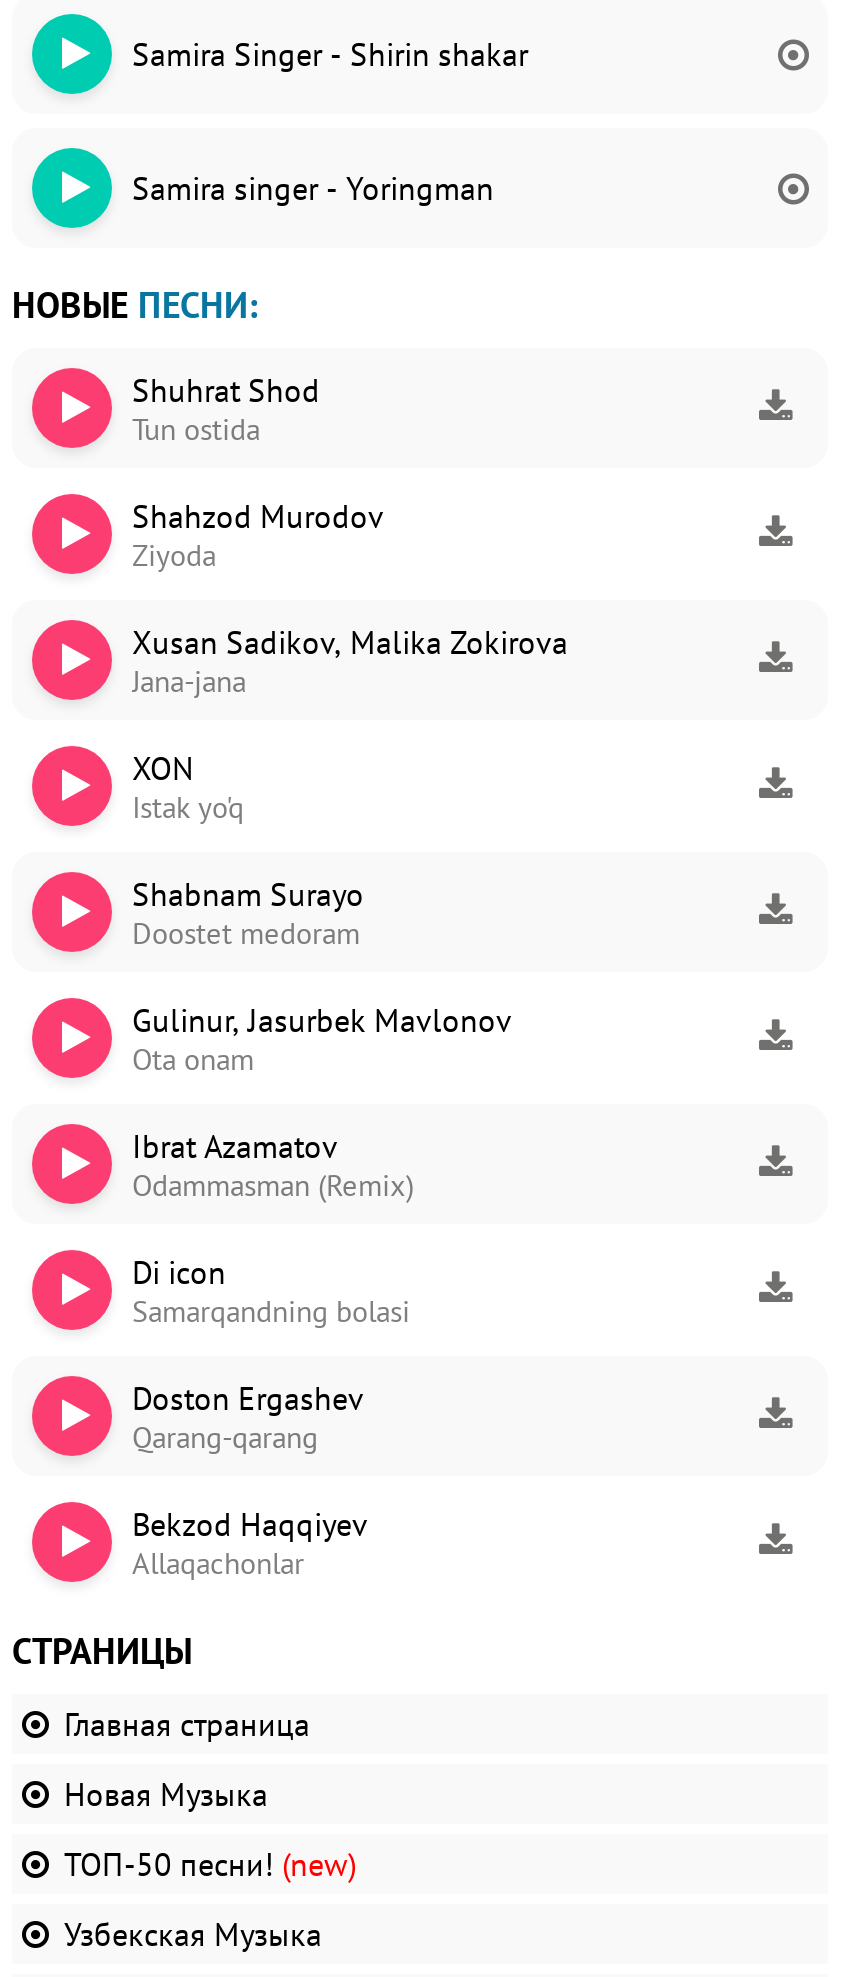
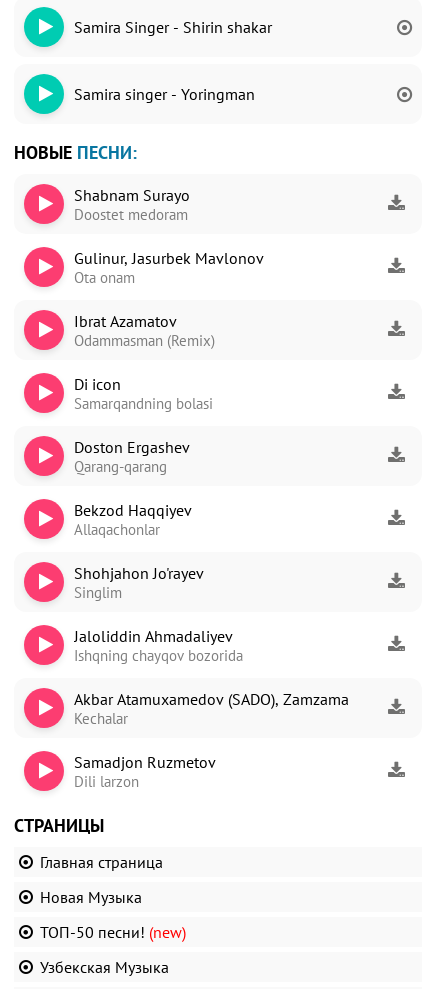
[132,369,568,825] Shuhrat Shod | Tun ostida | Shahzod Murodov | Ziyoda | Xusan Sadikov, Malika Zokirova | Jana-jana | XON | Istak yo'q -> none
moved [132,873,512,1581] -> [74,184,264,538]: Shabnam Surayo | Doostet medoram | Gulinur, Jasurbek Mavlonov | ... | Bekzod Haqqiyev | Allaqachonlar
none -> [74,562,349,790] Shohjahon Jo'rayev | Singlim | Jaloliddin Ahmadaliyev | Ishqning chayqov bozorida | Akbar Atamuxamedov (SADO), Zamzama | Kechalar | Samadjon Ruzmetov | Dili larzon

